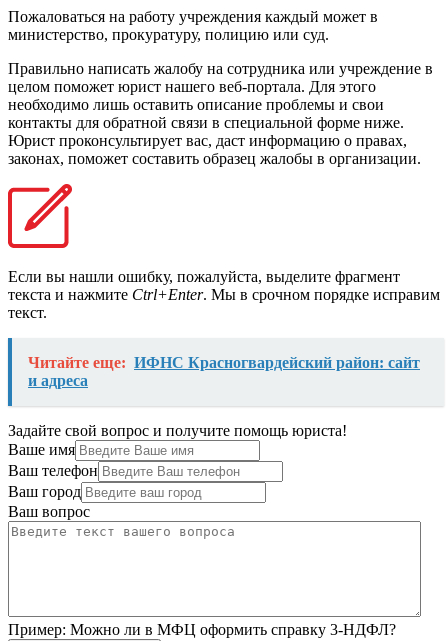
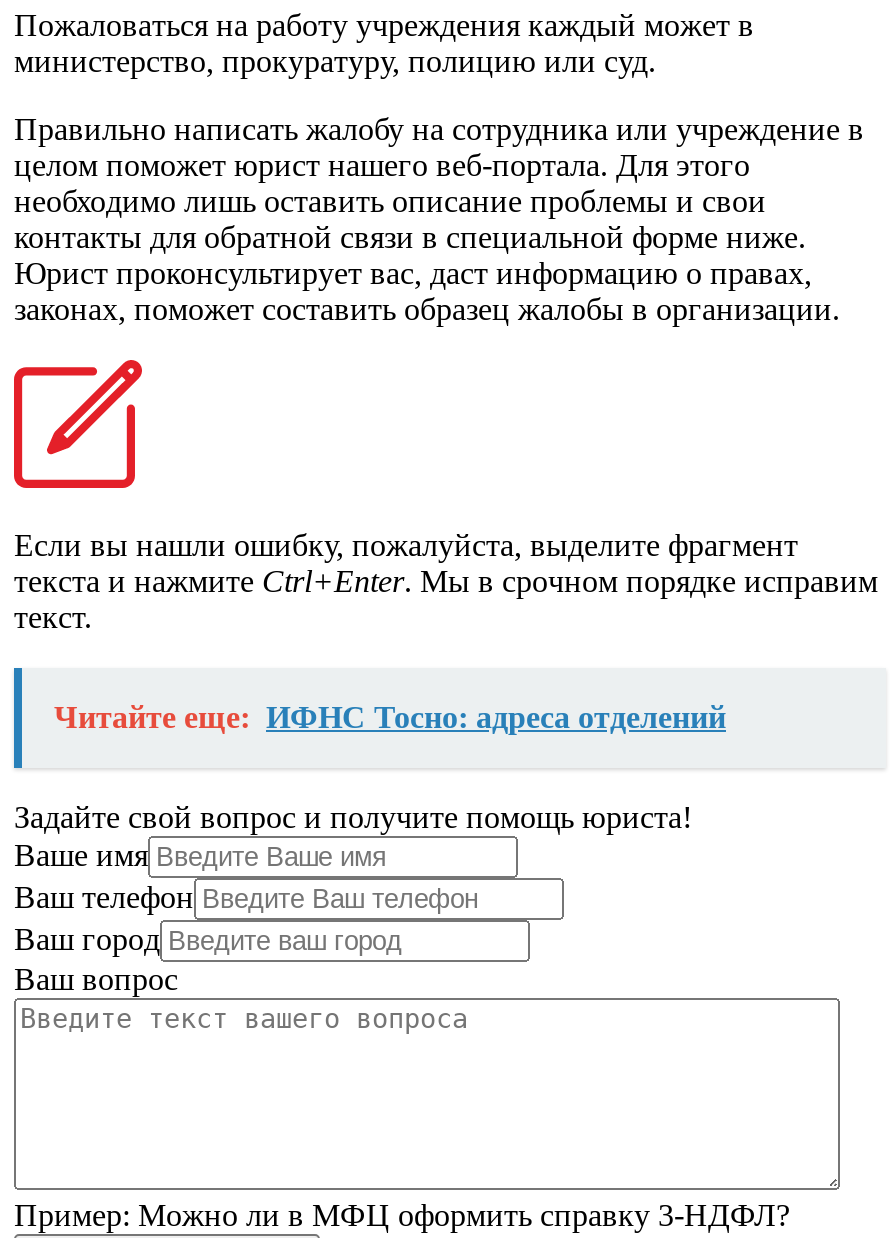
[28,354,420,389] Читайте еще: ИФНС Красногвардейский район: сайт | и адреса -> [54,700,726,734] Читайте еще: ИФНС Тосно: адреса отделений

